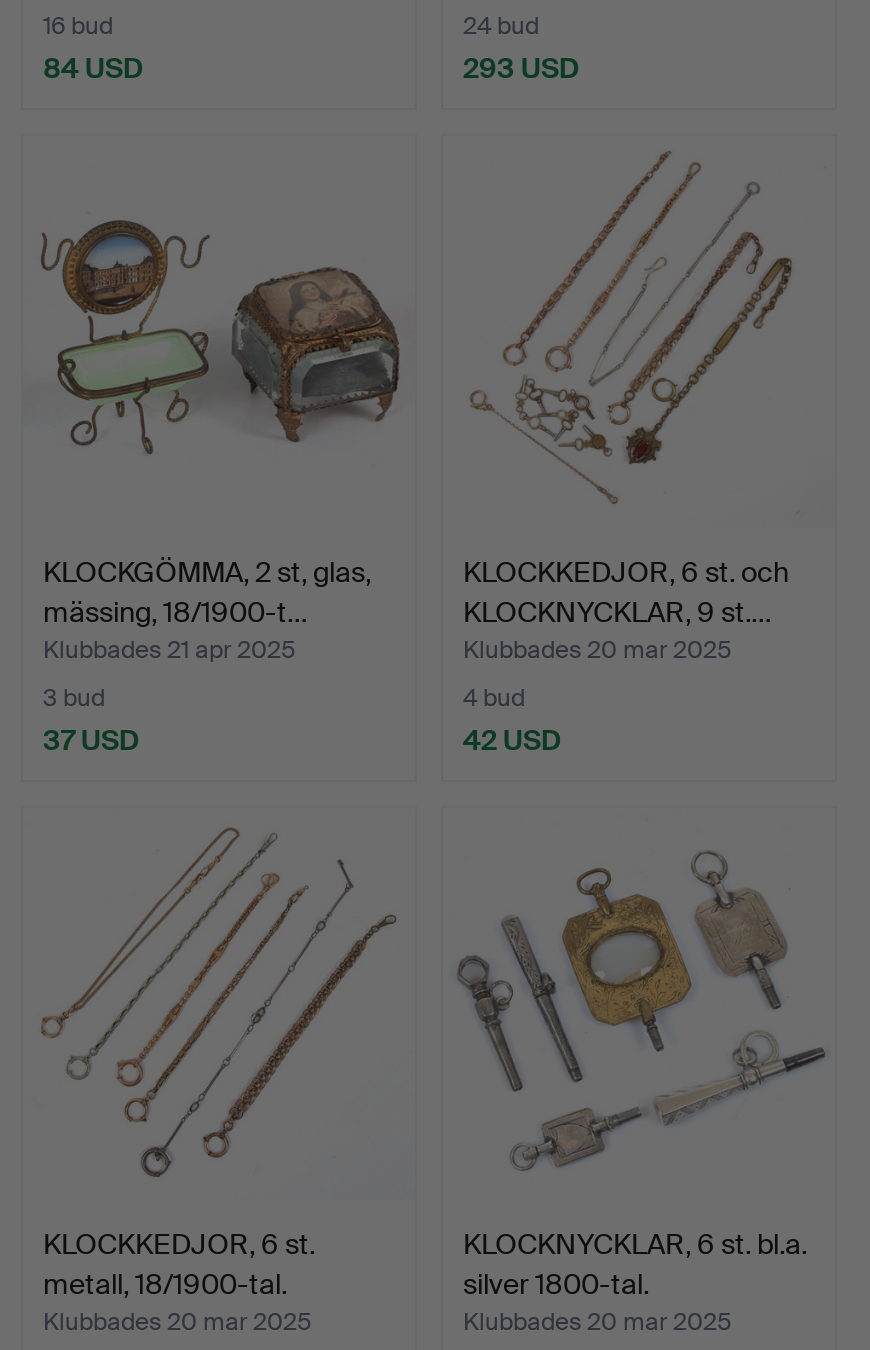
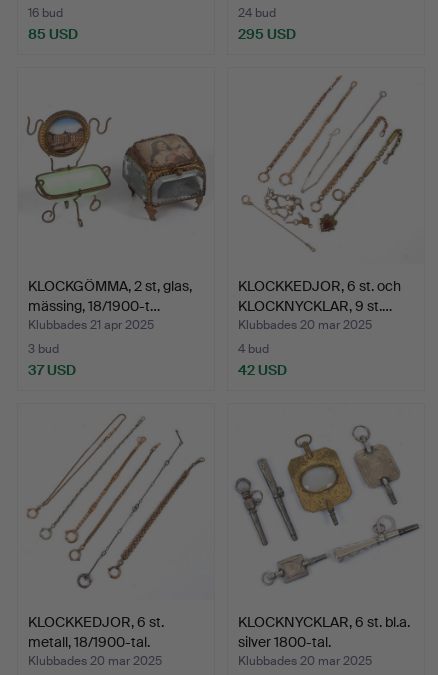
[43,50,143,86] 84 USD -> [28,25,78,43] 85 USD
[463,50,579,86] 293 USD -> [238,25,296,43] 295 USD

